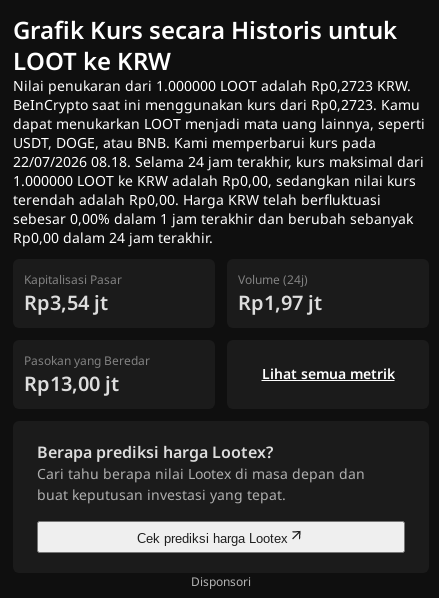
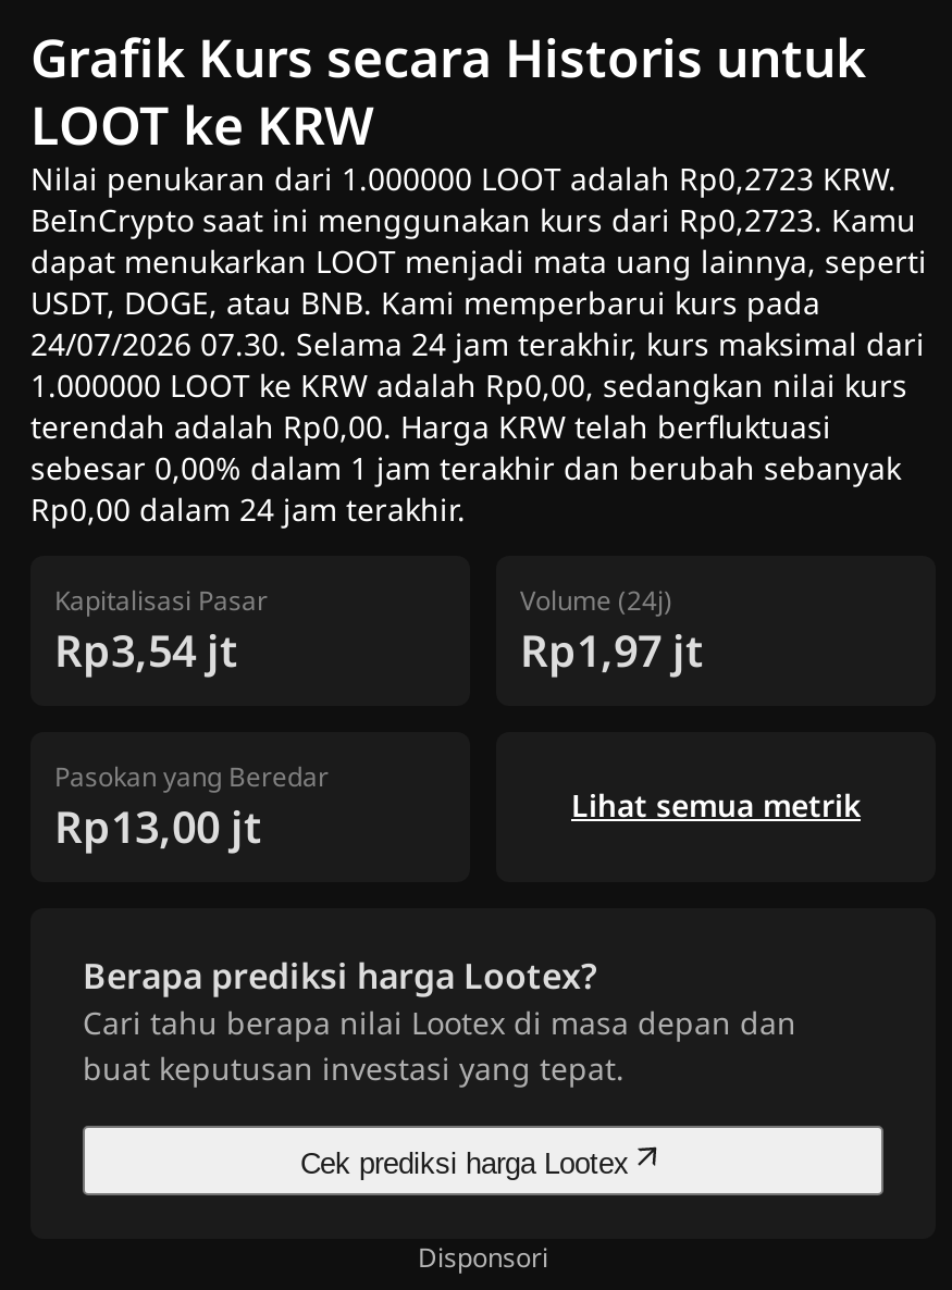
[13,152,424,171] 22/07/2026 08.18. Selama 24 jam terakhir, kurs maksimal dari -> [30,323,925,364] 24/07/2026 07.30. Selama 24 jam terakhir, kurs maksimal dari

